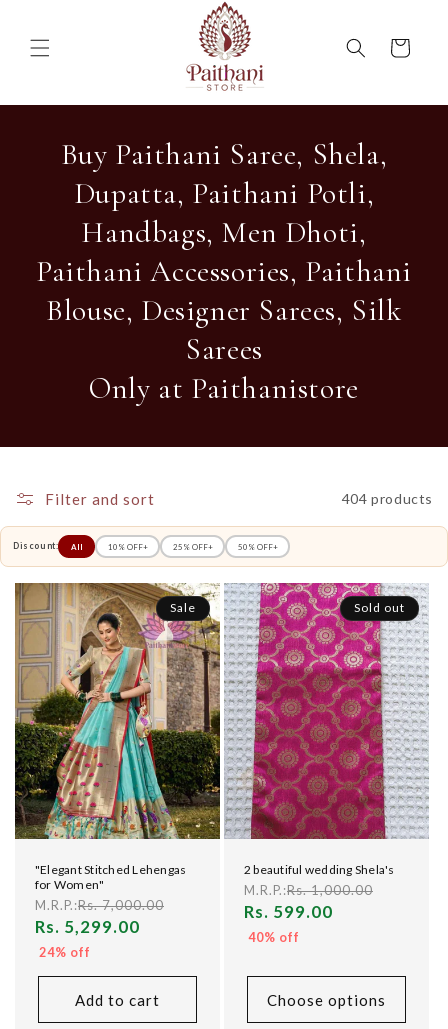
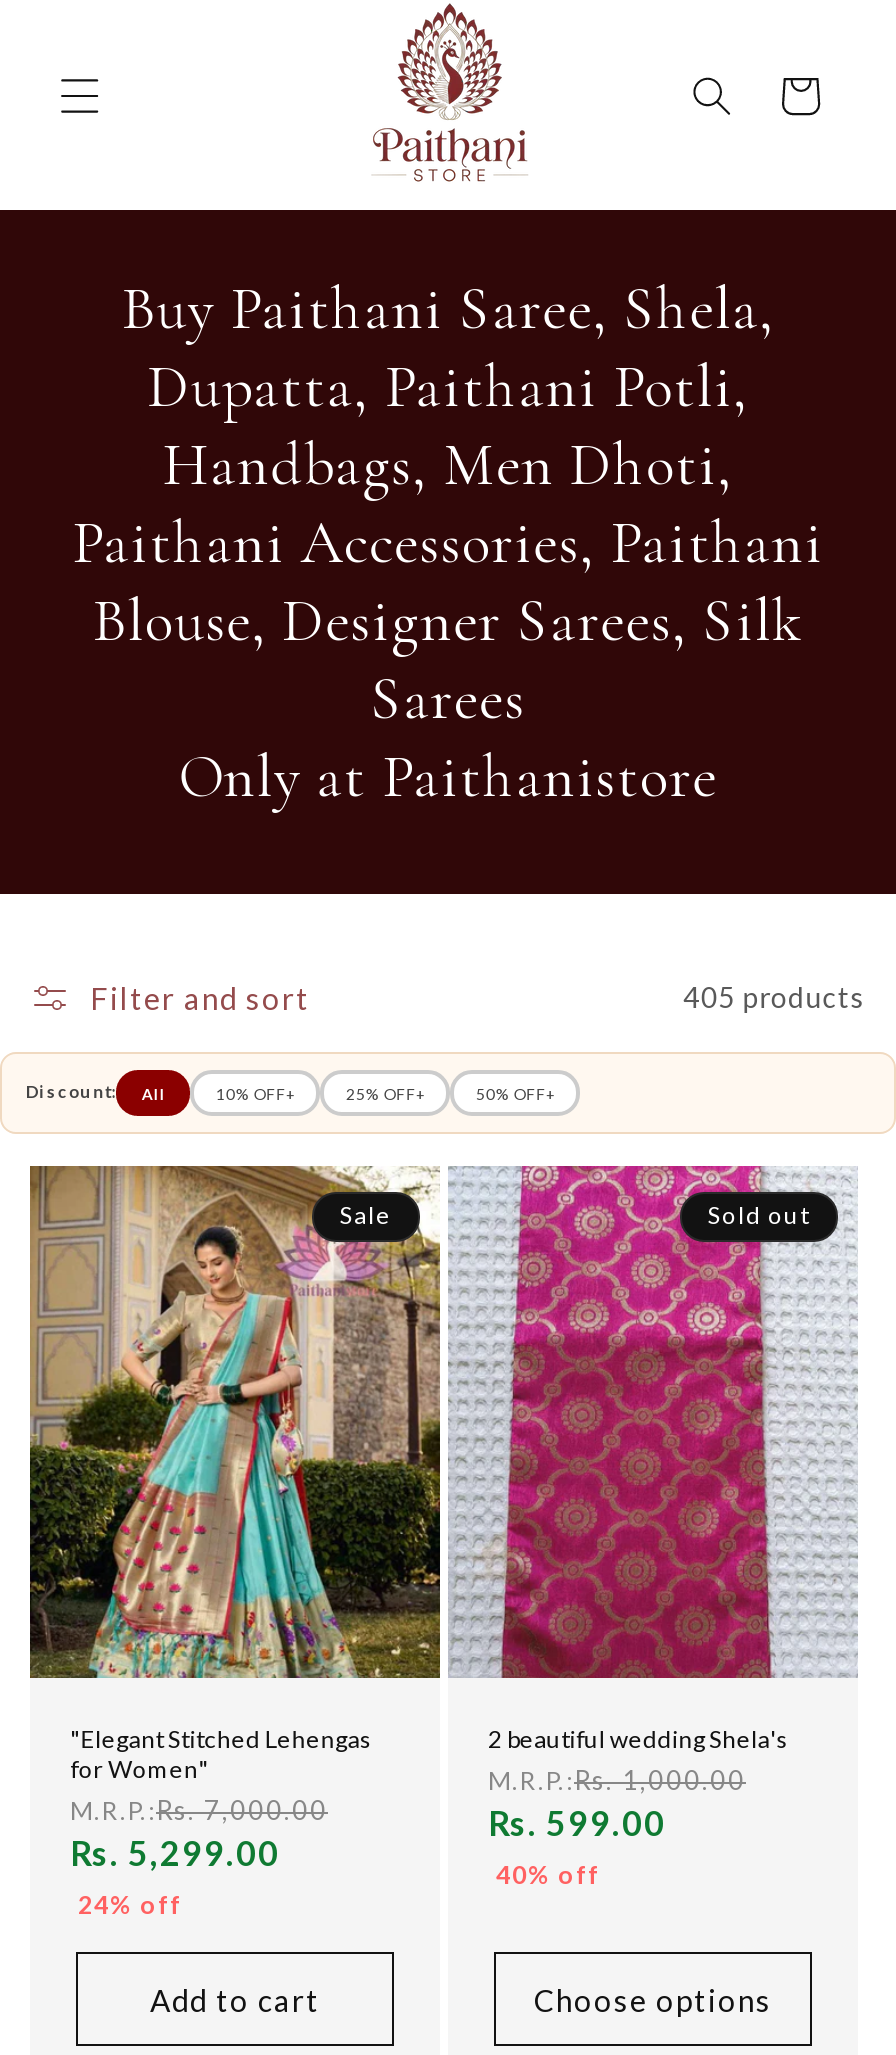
[342,490,433,507] 404 products -> [684,980,866,1014] 405 products

